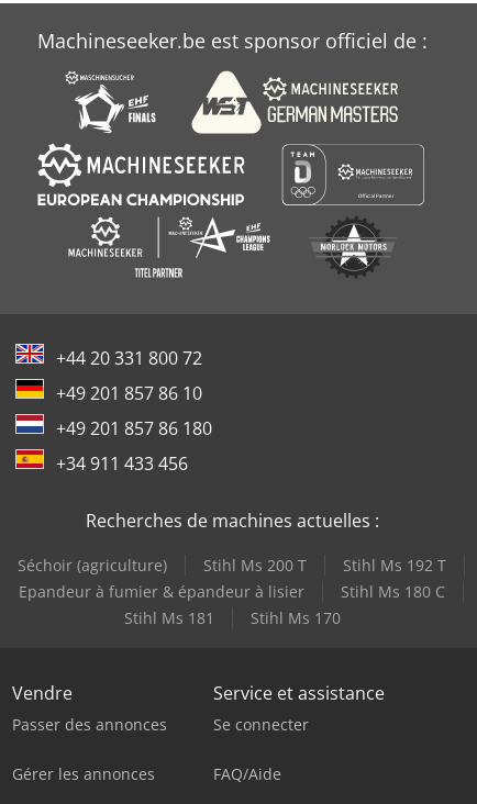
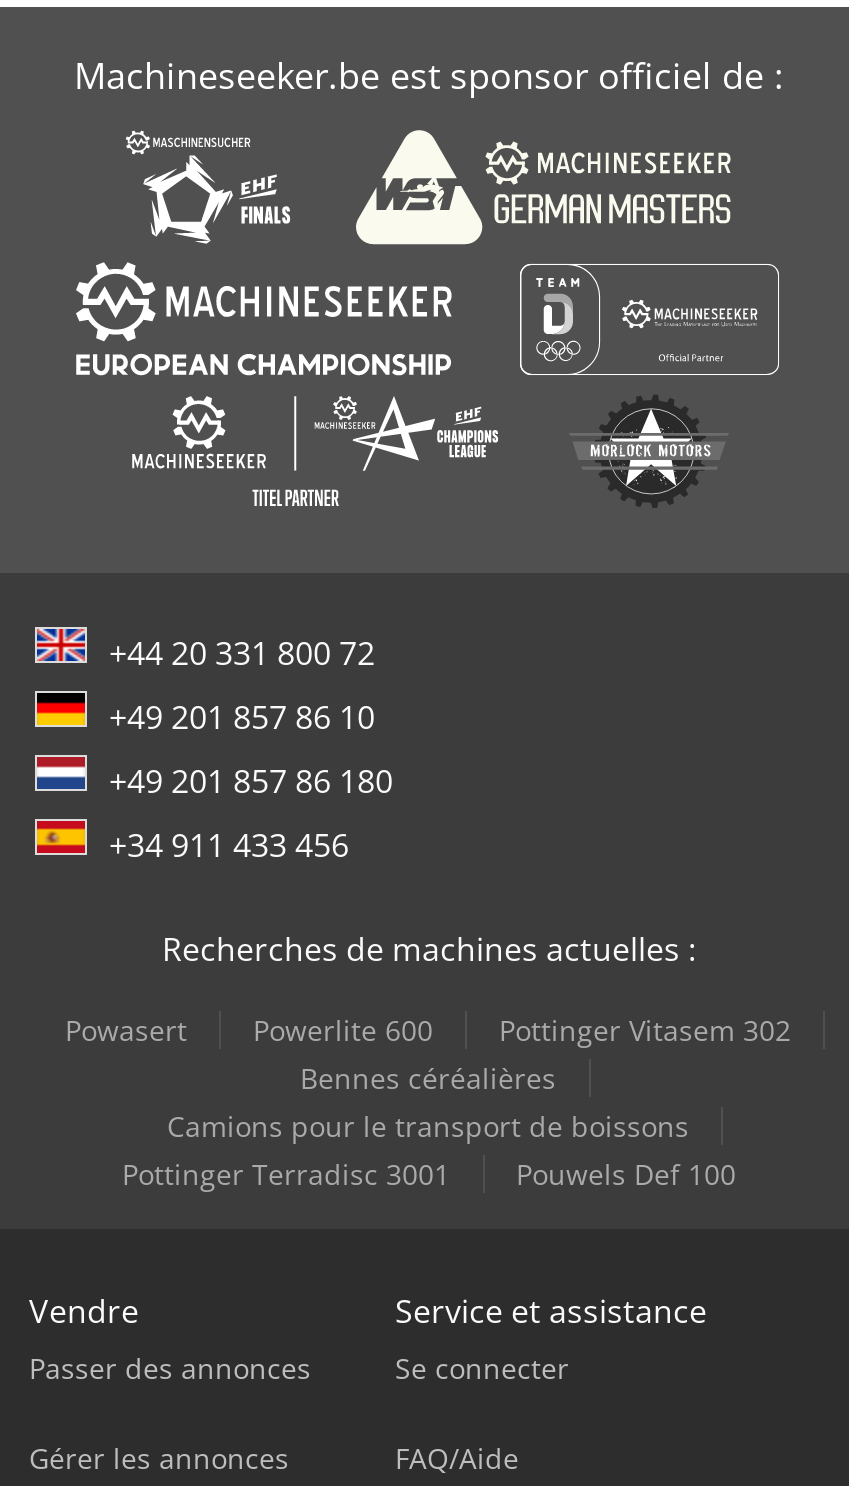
[17,555,446,628] Séchoir (agriculture) | Stihl Ms 200 T | Stihl Ms 192 T | Epandeur à fumier & épandeur à lisier | Stihl Ms 180 C | Stihl Ms 181 | Stihl Ms 170 -> [65,1011,791,1193] Powasert | Powerlite 600 | Pottinger Vitasem 302 | Bennes céréalières | Camions pour le transport de boissons | Pottinger Terradisc 3001 | Pouwels Def 100

